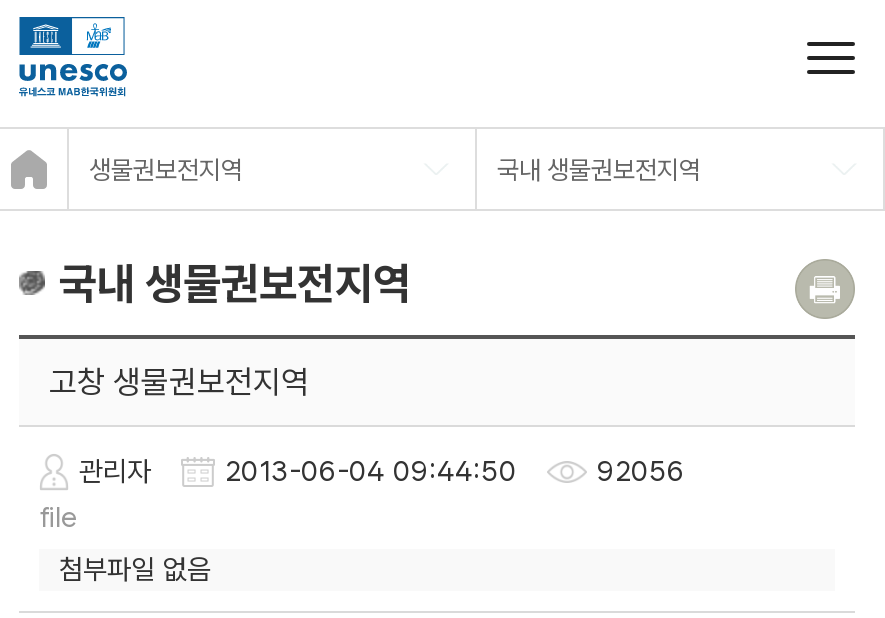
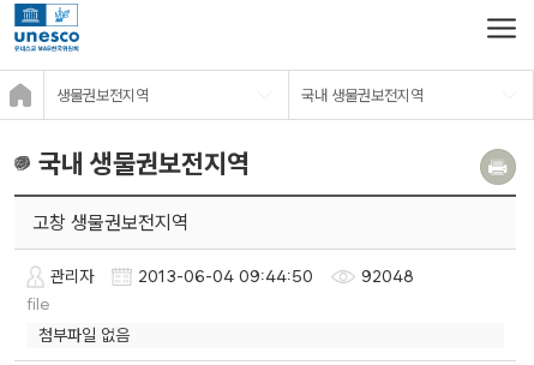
[597,455,685,487] 92056 -> [361,267,414,286] 92048

